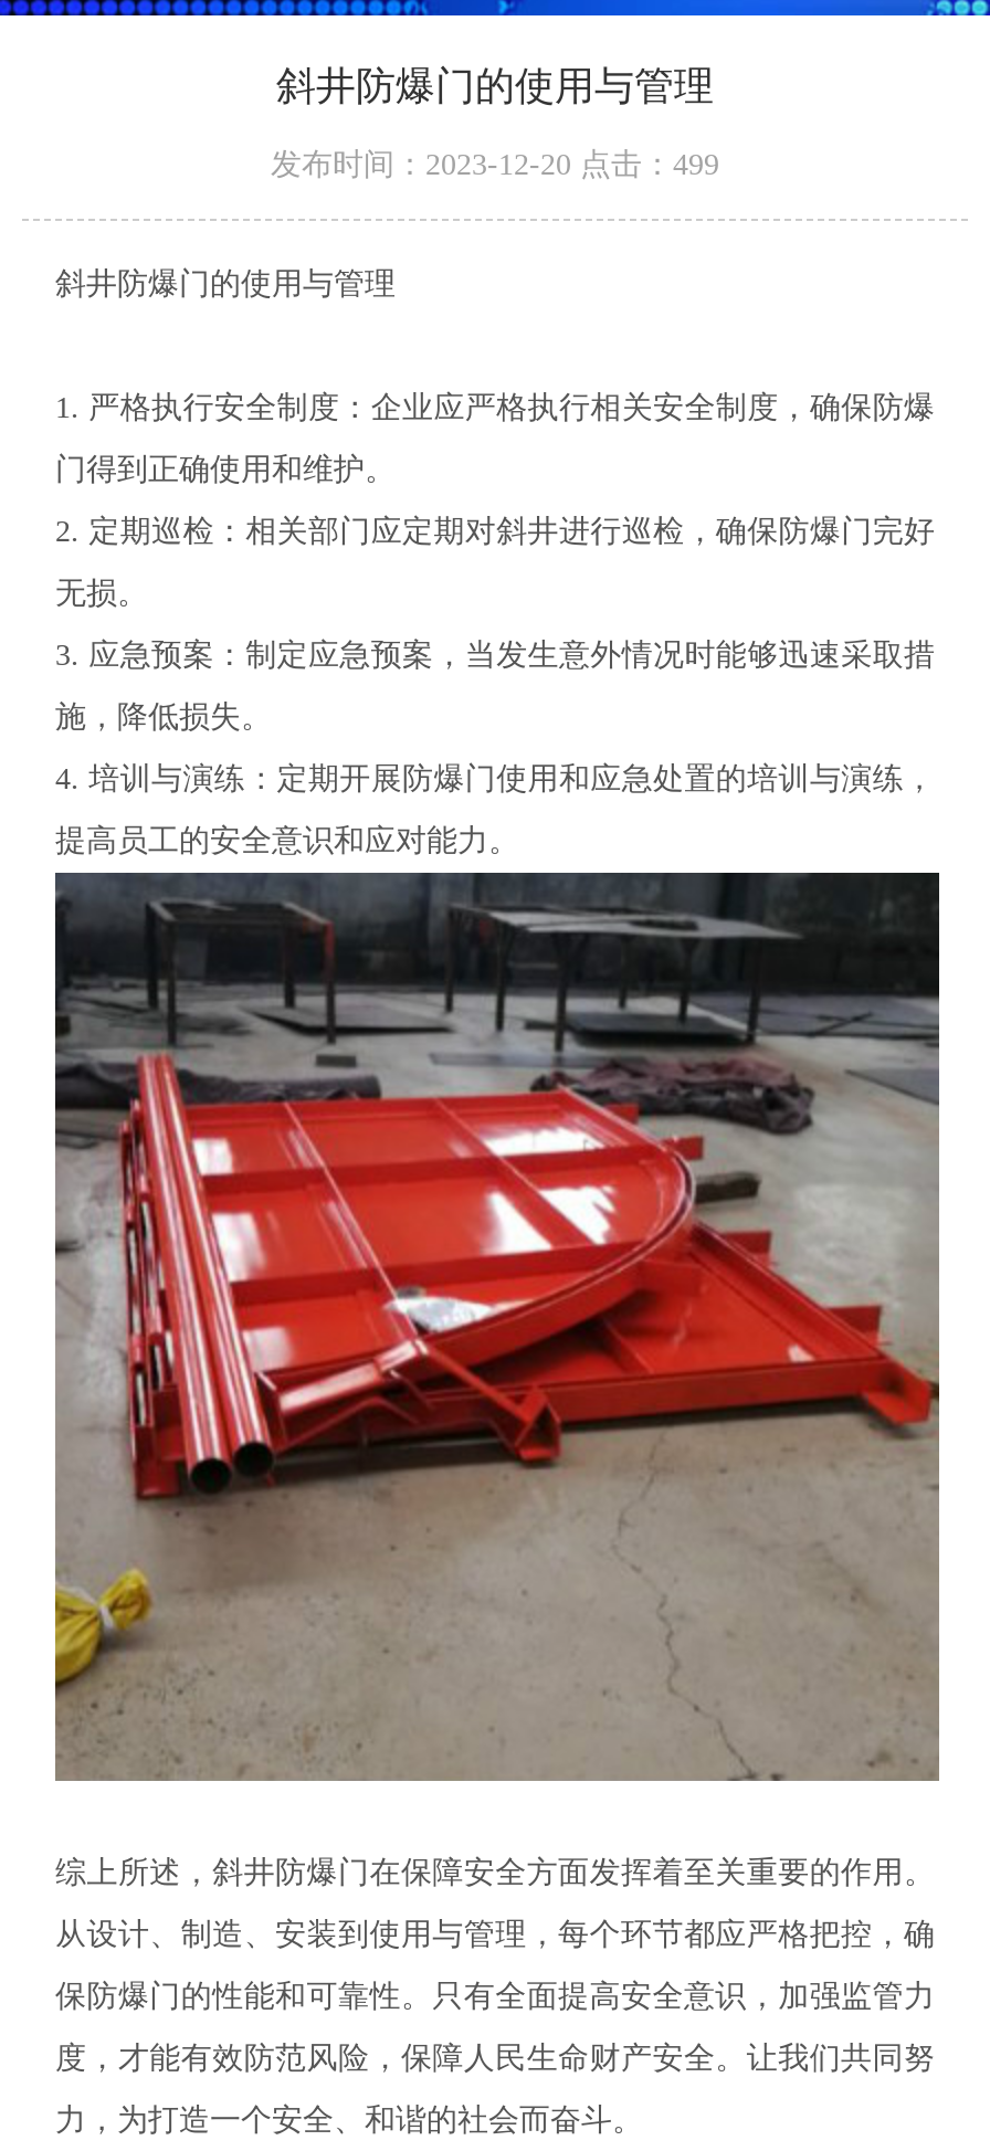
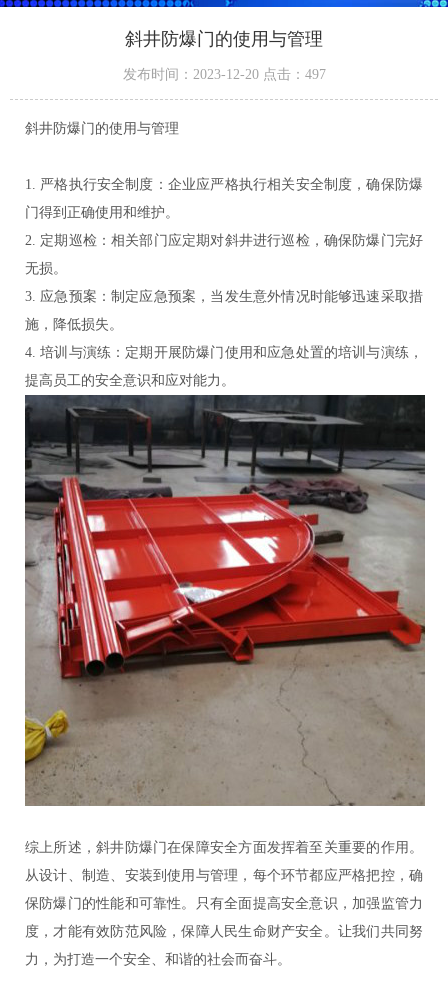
[271,148,719,181] 发布时间：2023-12-20 点击：499 -> [122,67,325,82] 发布时间：2023-12-20 点击：497

